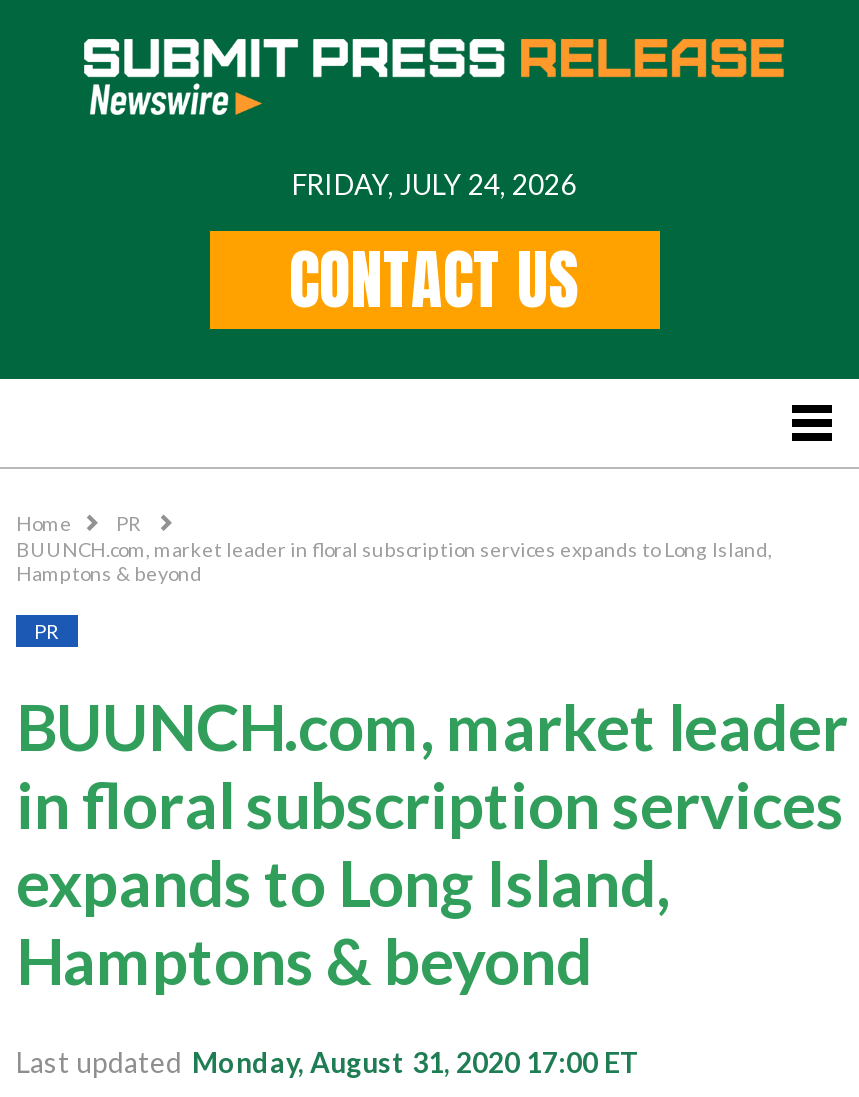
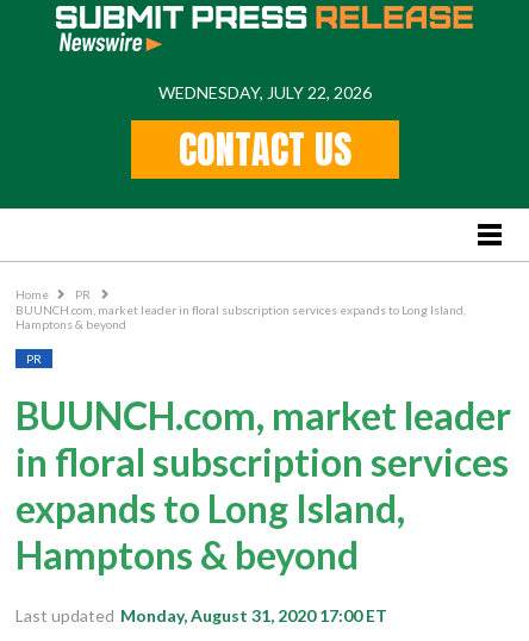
[292,167,576,201] FRIDAY, JULY 24, 2026 -> [158,82,371,102] WEDNESDAY, JULY 22, 2026

